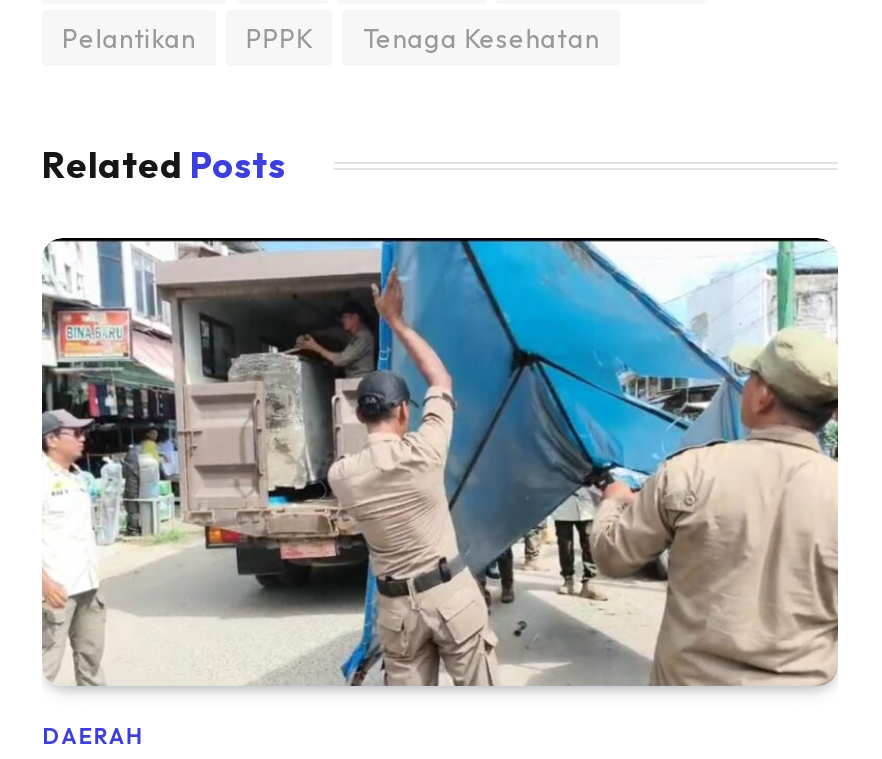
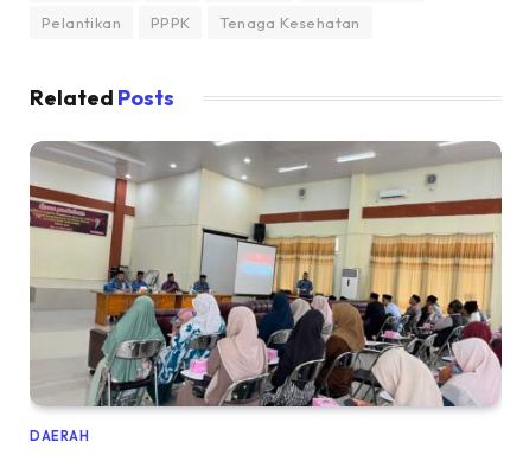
[40,236,840,686] [image] -> [28,141,503,408] [image]

